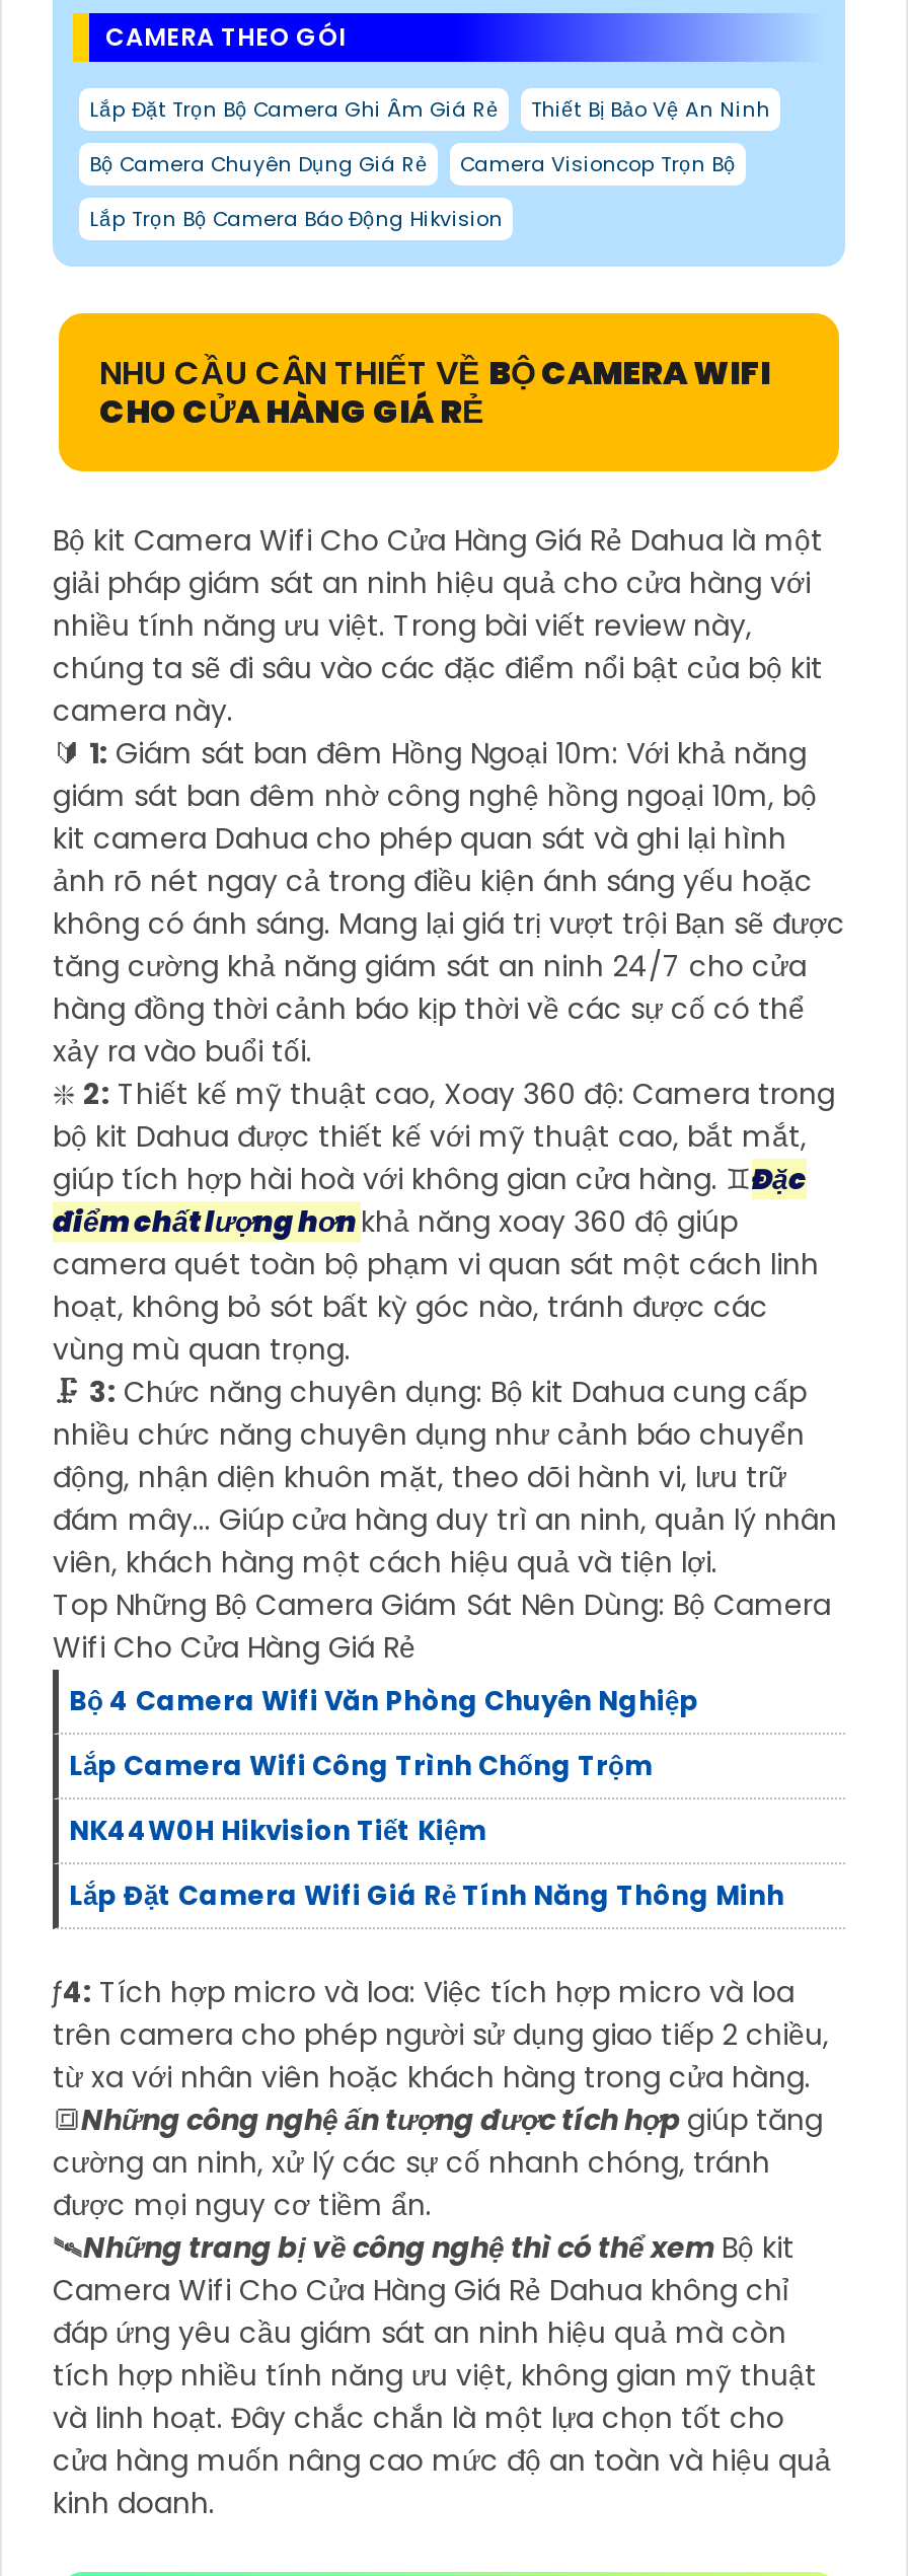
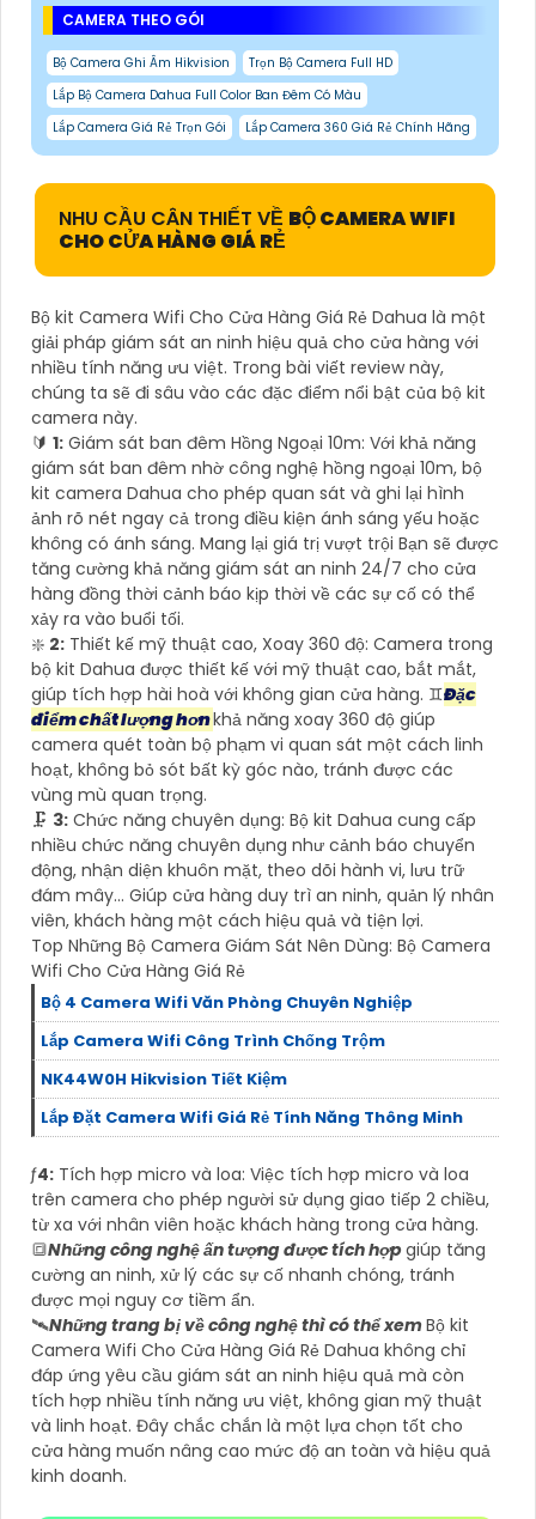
[89,95,770,126] Lắp Đặt Trọn Bộ Camera Ghi Âm Giá Rẻ | Thiết Bị Bảo Vệ An Ninh -> [53,54,392,72] Bộ Camera Ghi Âm Hikvision | Trọn Bộ Camera Full HD
[89,150,736,180] Bộ Camera Chuyên Dụng Giá Rẻ | Camera Visioncop Trọn Bộ -> [53,87,361,105] Lắp Bộ Camera Dahua Full Color Ban Đêm Có Màu
[89,205,503,235] Lắp Trọn Bộ Camera Báo Động Hikvision -> [53,119,470,137] Lắp Camera Giá Rẻ Trọn Gói | Lắp Camera 360 Giá Rẻ Chính Hãng

